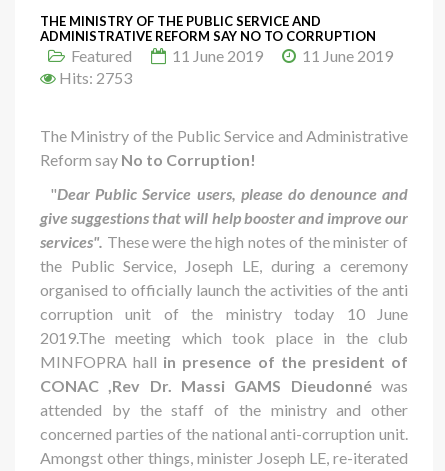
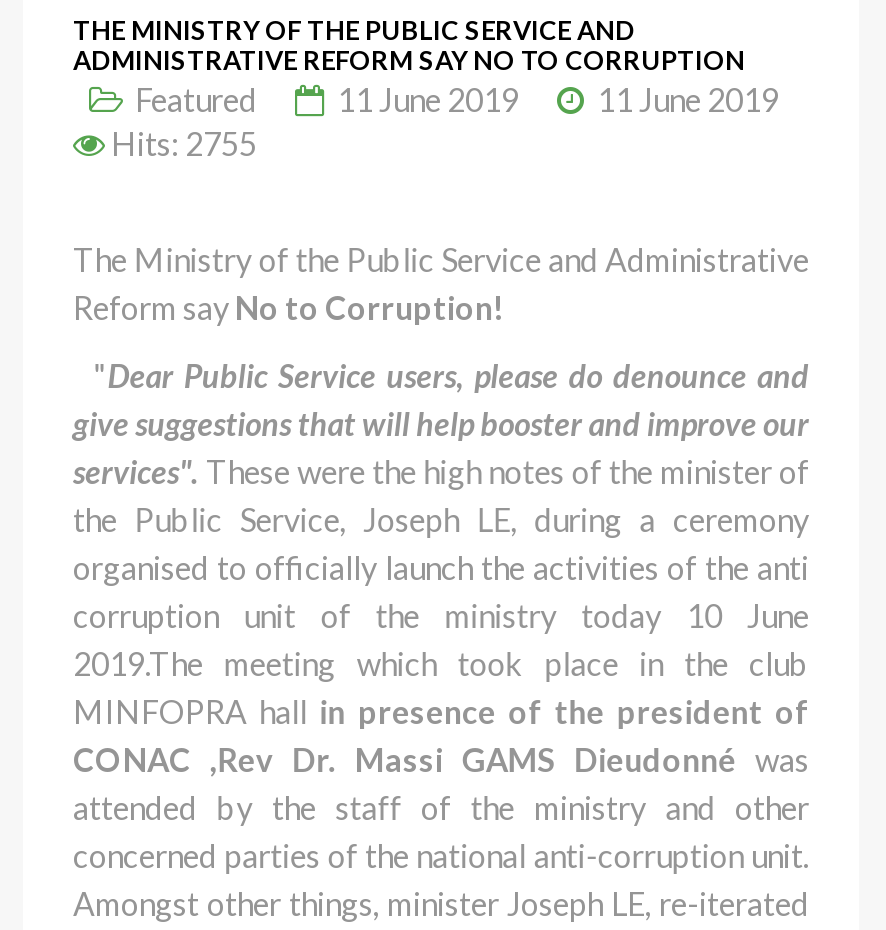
[59,68,132,87] Hits: 2753 -> [111,124,257,162] Hits: 2755

